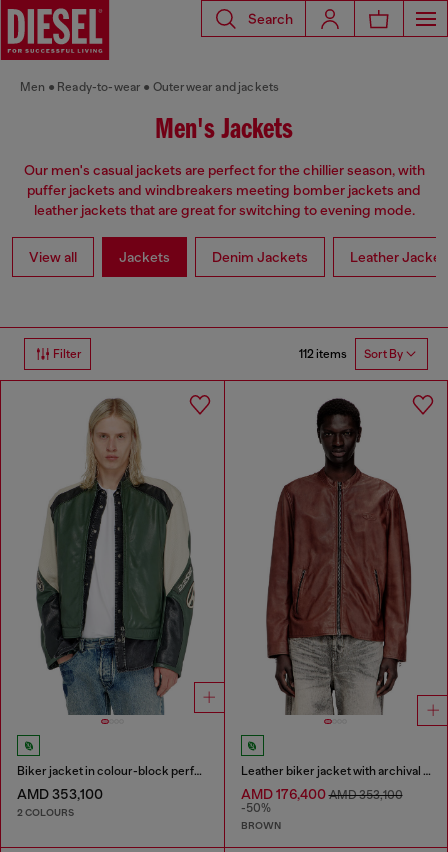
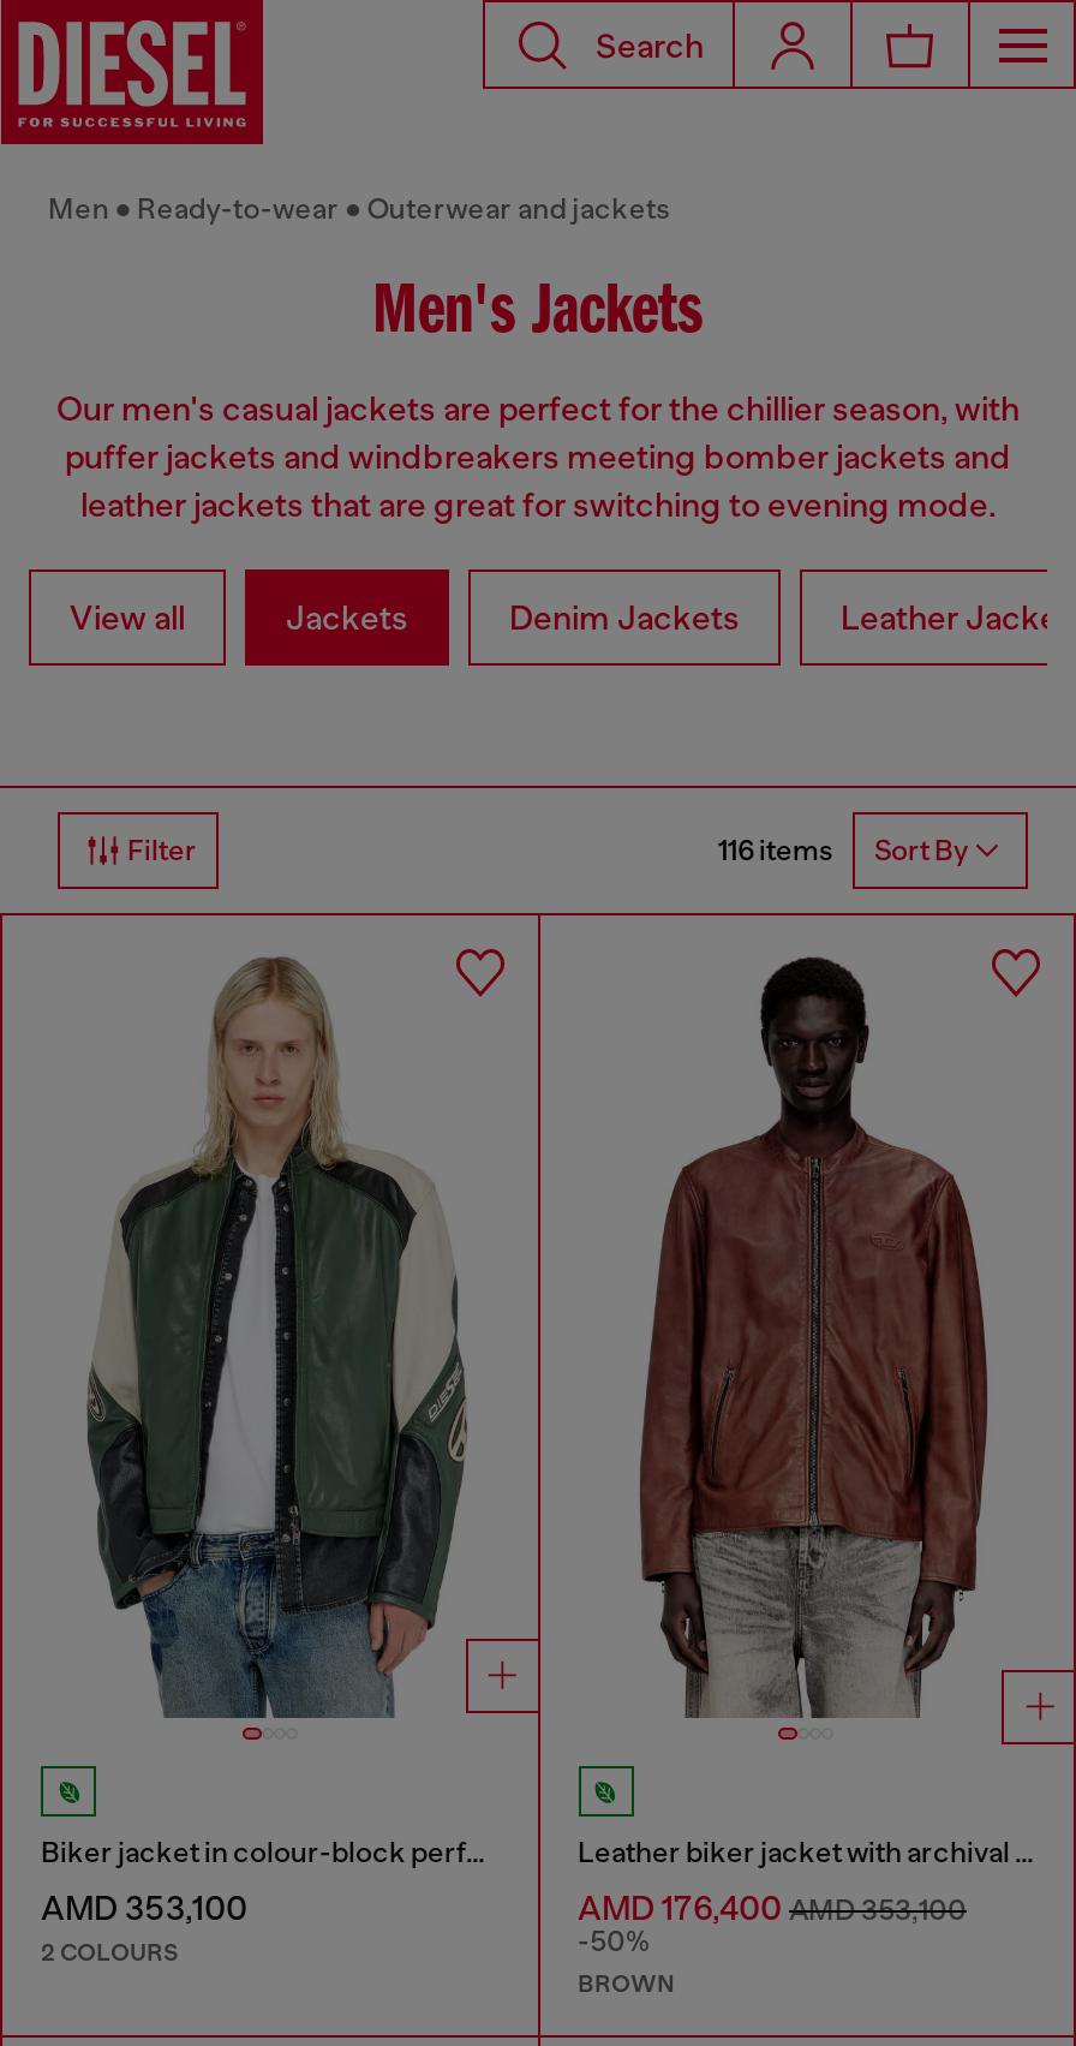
[299,347,403,361] 112 items Sort By -> [718,834,968,868] 116 items Sort By

